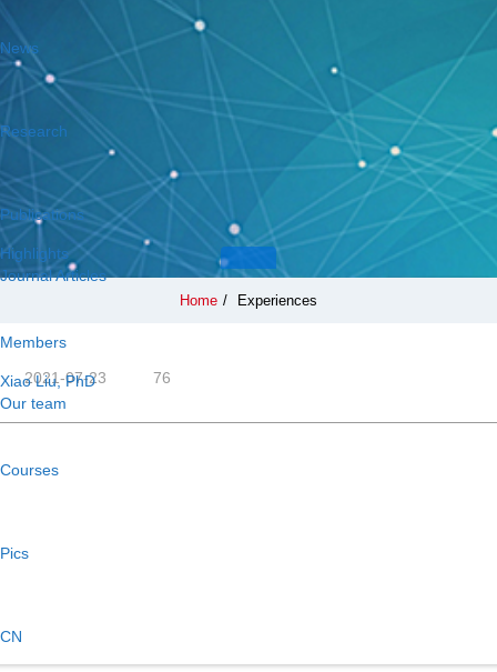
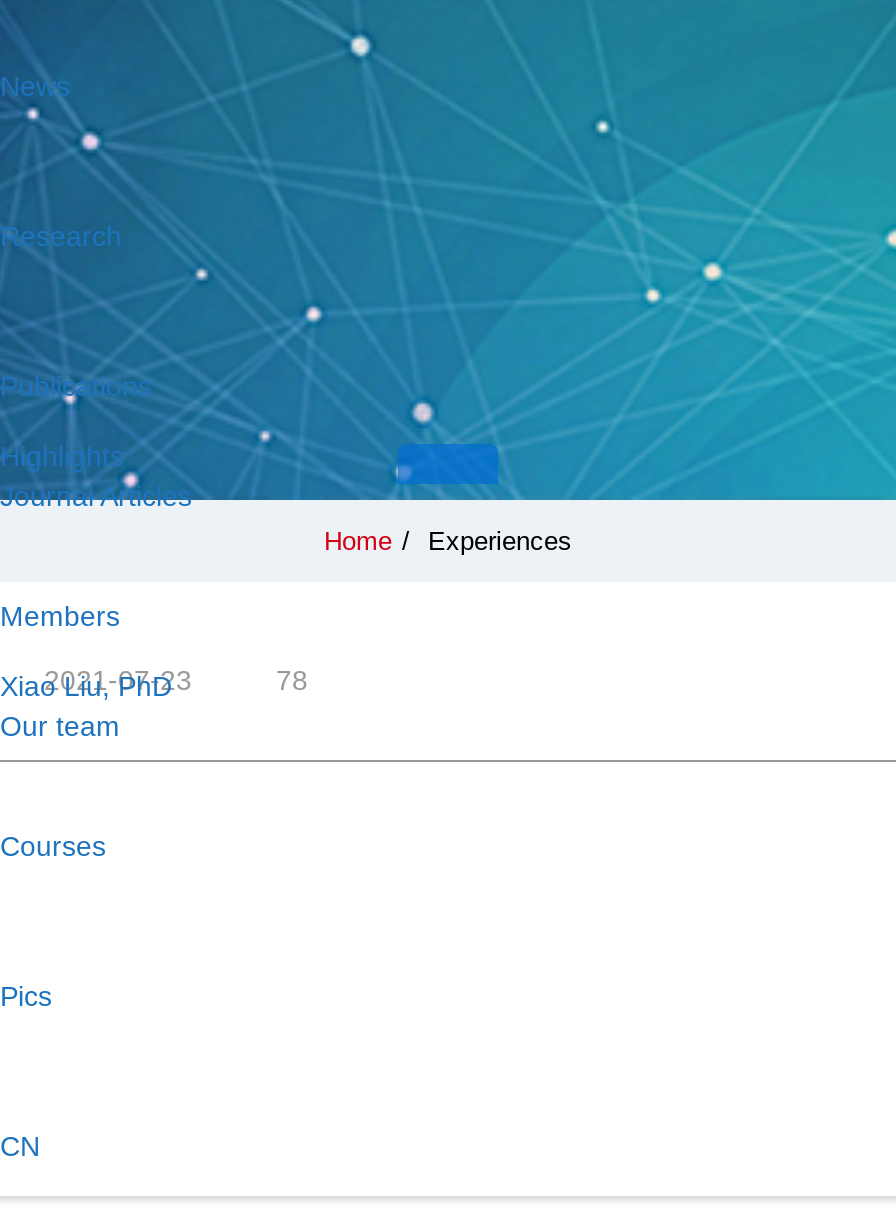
[153,369,171,387] 76 -> [276,664,308,696] 78

